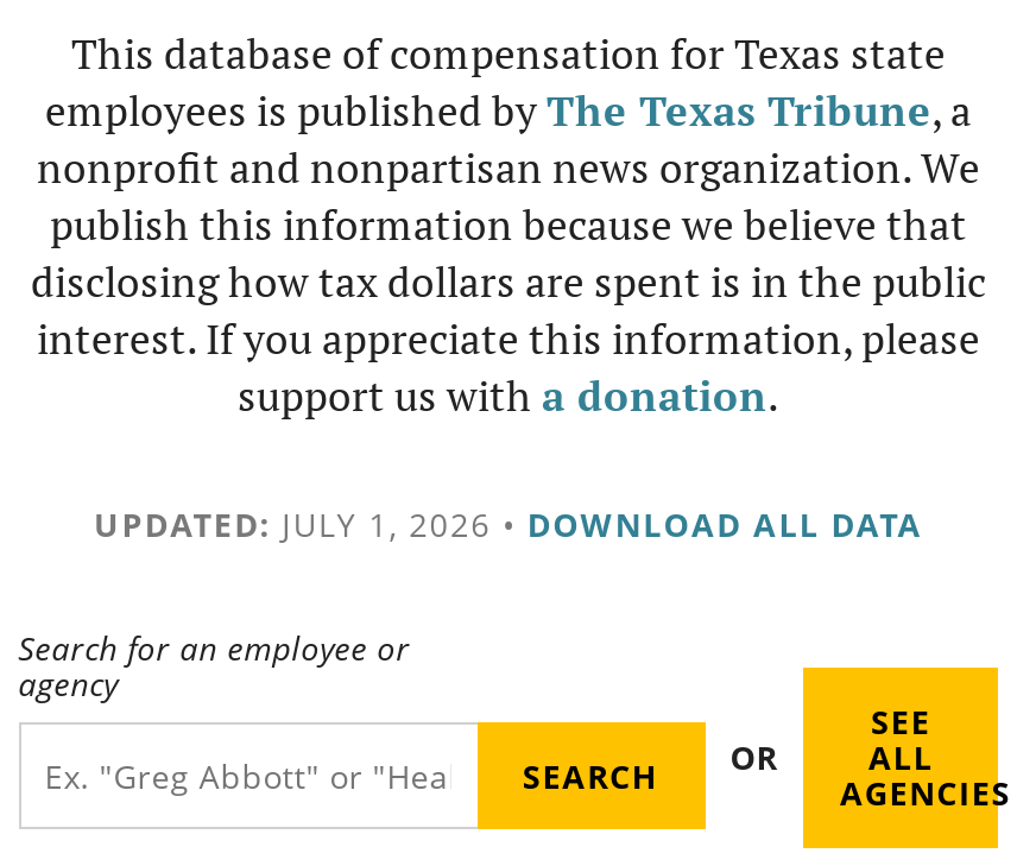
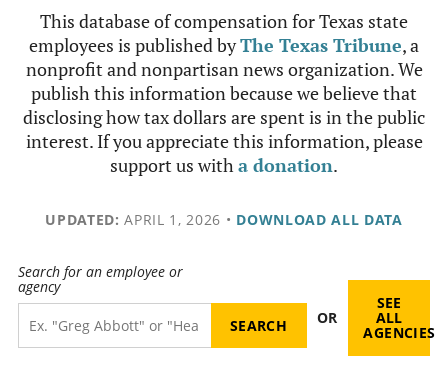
[94,501,923,546] UPDATED: JULY 1, 2026 • DOWNLOAD ALL DATA -> [45,210,403,229] UPDATED: APRIL 1, 2026 • DOWNLOAD ALL DATA

